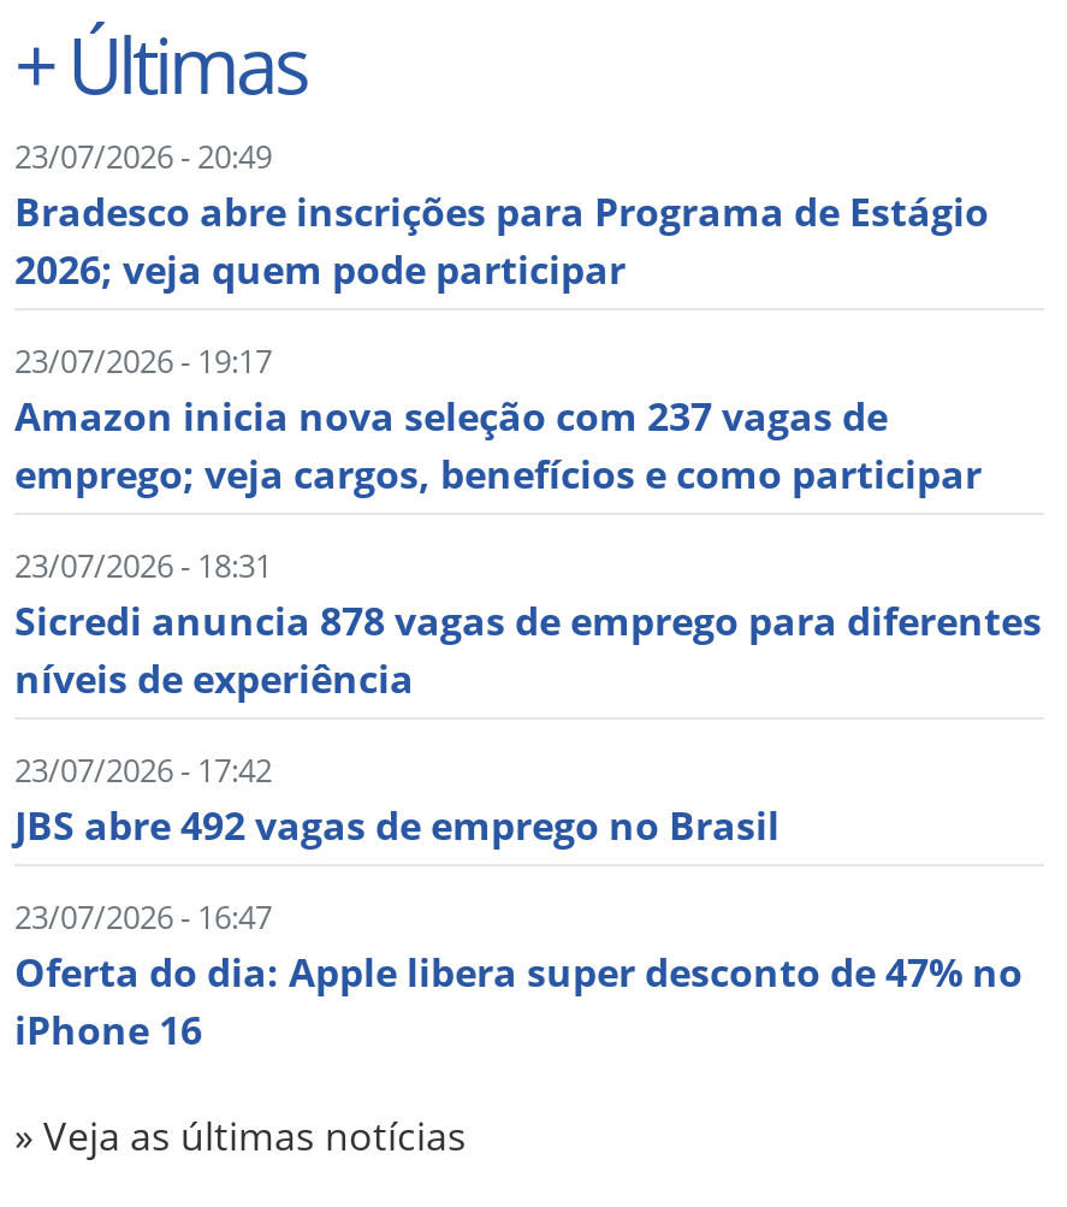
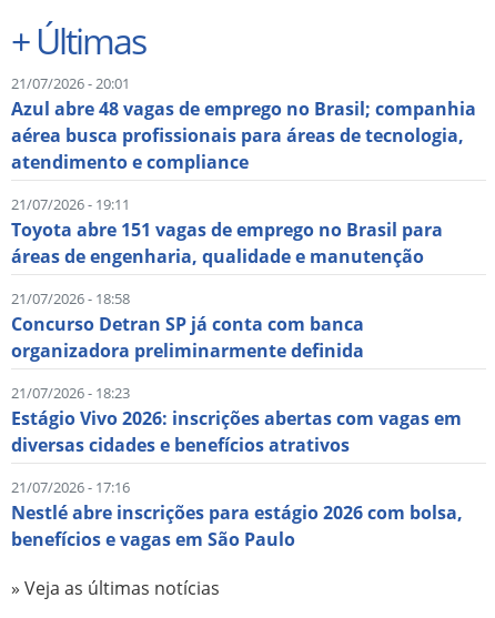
[14,135,989,296] 23/07/2026 - 20:49 | Bradesco abre inscrições para Programa de Estágio | 2026; veja quem pode participar -> [11,73,476,174] 21/07/2026 - 20:01 | Azul abre 48 vagas de emprego no Brasil; companhia | aérea busca profissionais para áreas de tecnologia, | atendimento e compliance
[14,339,982,501] 23/07/2026 - 19:17 | Amazon inicia nova seleção com 237 vagas de | emprego; veja cargos, benefícios e como participar -> [11,194,443,269] 21/07/2026 - 19:11 | Toyota abre 151 vagas de emprego no Brasil para | áreas de engenharia, qualidade e manutenção
[14,544,1042,705] 23/07/2026 - 18:31 | Sicredi anuncia 878 vagas de emprego para diferentes | níveis de experiência -> [11,288,364,363] 21/07/2026 - 18:58 | Concurso Detran SP já conta com banca | organizadora preliminarmente definida
[14,749,779,852] 23/07/2026 - 17:42 | JBS abre 492 vagas de emprego no Brasil -> [11,383,462,457] 21/07/2026 - 18:23 | Estágio Vivo 2026: inscrições abertas com vagas em | diversas cidades e benefícios atrativos
[14,895,1022,1057] 23/07/2026 - 16:47 | Oferta do dia: Apple libera super desconto de 47% no | iPhone 16 -> [11,477,463,551] 21/07/2026 - 17:16 | Nestlé abre inscrições para estágio 2026 com bolsa, | benefícios e vagas em São Paulo

